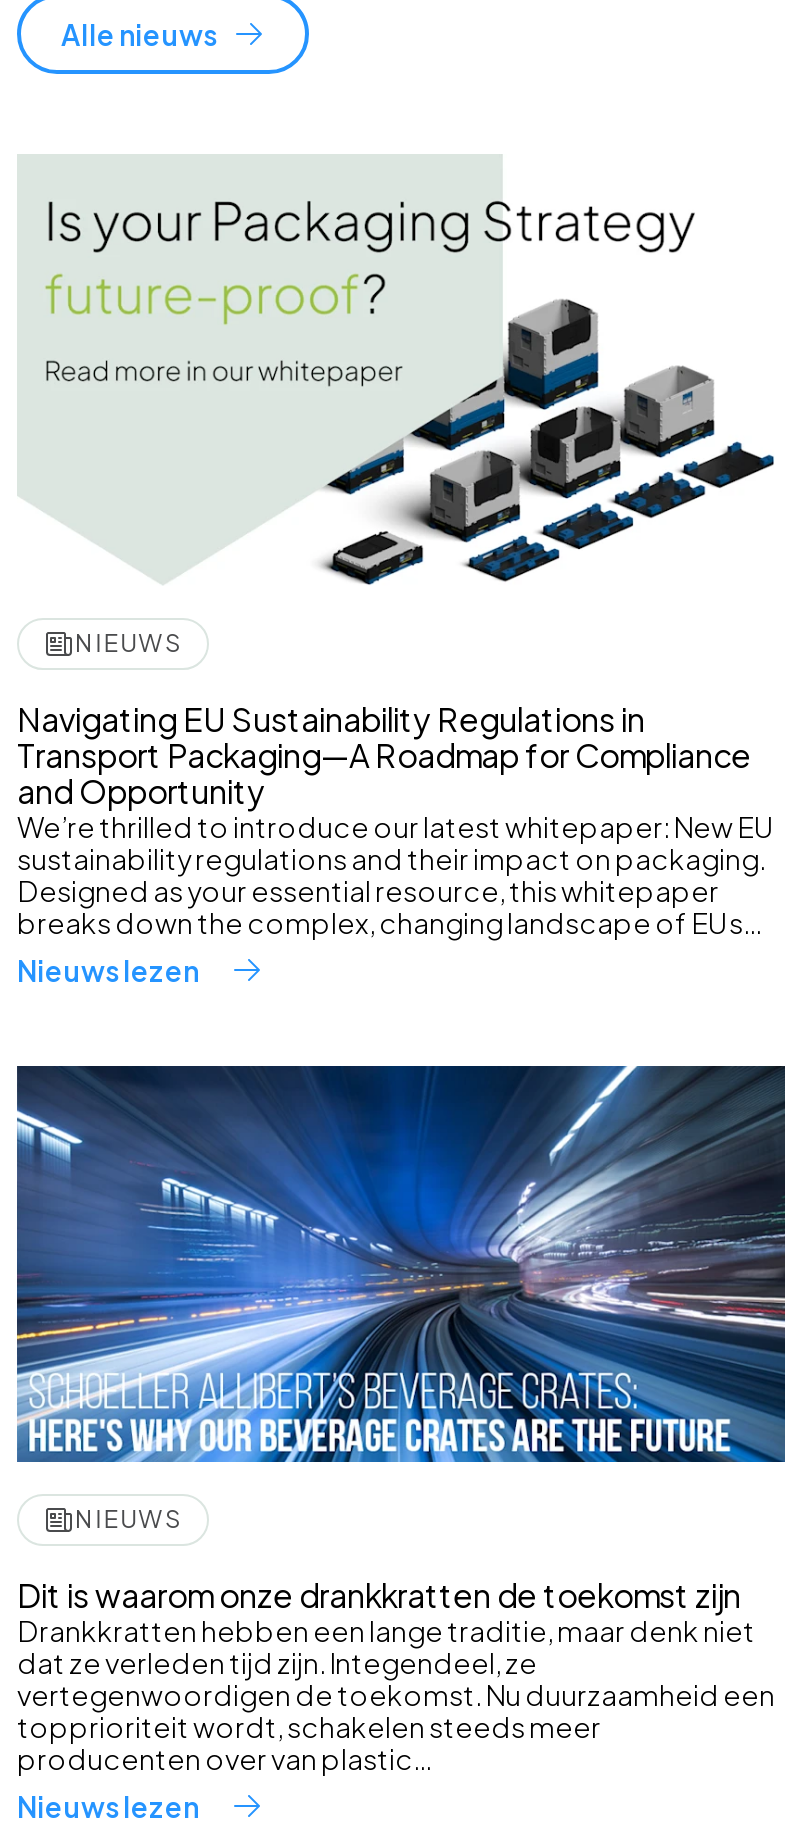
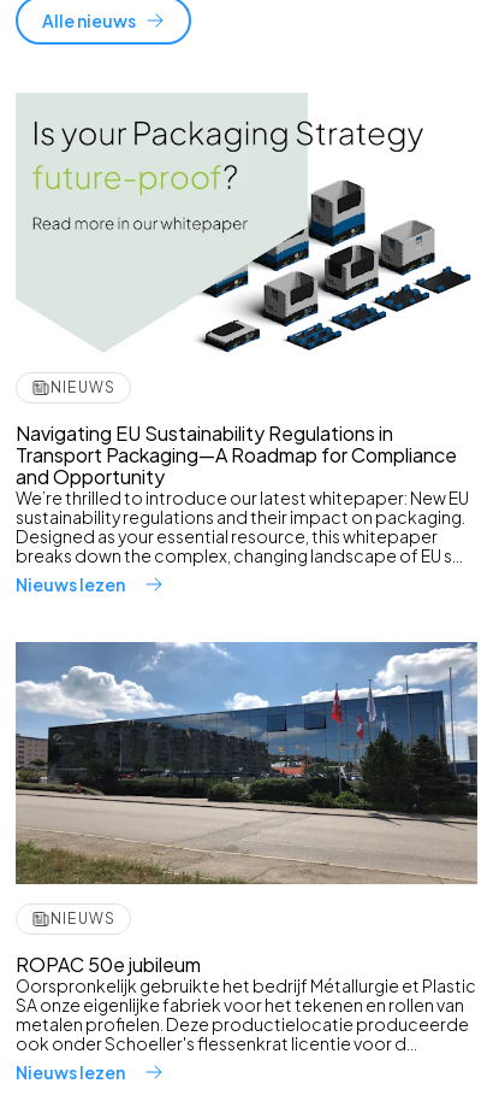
[15,1064,787,1464] [image] -> [14,642,479,885] [image]
[17,1575,775,1777] Dit is waarom onze drankkratten de toekomst zijn | Drankkratten hebben een lange traditie, maar denk niet | dat ze verleden tijd zijn. Integendeel, ze | vertegenwoordigen de toekomst. Nu duurzaamheid een | topprioriteit wordt, schakelen steeds meer | producenten over van plastic... -> [16,951,476,1054] ROPAC 50e jubileum | Oorspronkelijk gebruikte het bedrijf Métallurgie et Plastic | SA onze eigenlijke fabriek voor het tekenen en rollen van | metalen profielen. Deze productielocatie produceerde | ook onder Schoeller's flessenkrat licentie voor d...

